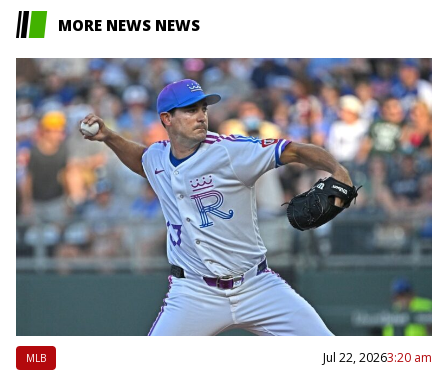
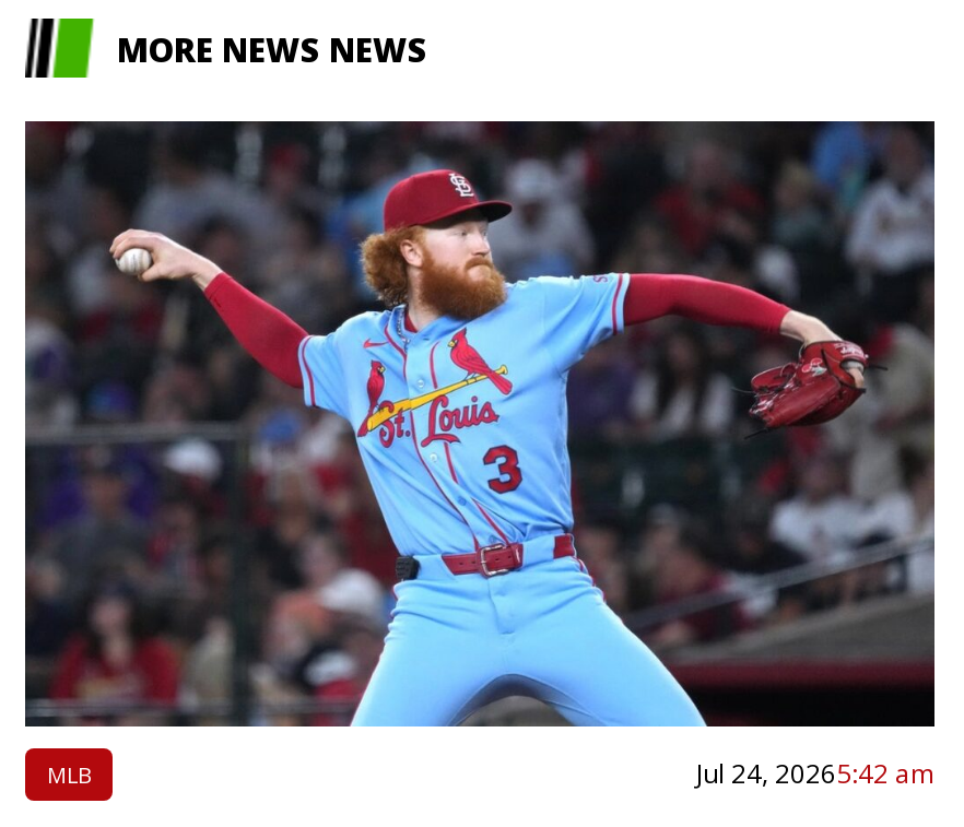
[15,57,433,366] [image] | Jul 22, 20263:20 am -> [23,119,937,793] [image] | Jul 24, 20265:42 am

